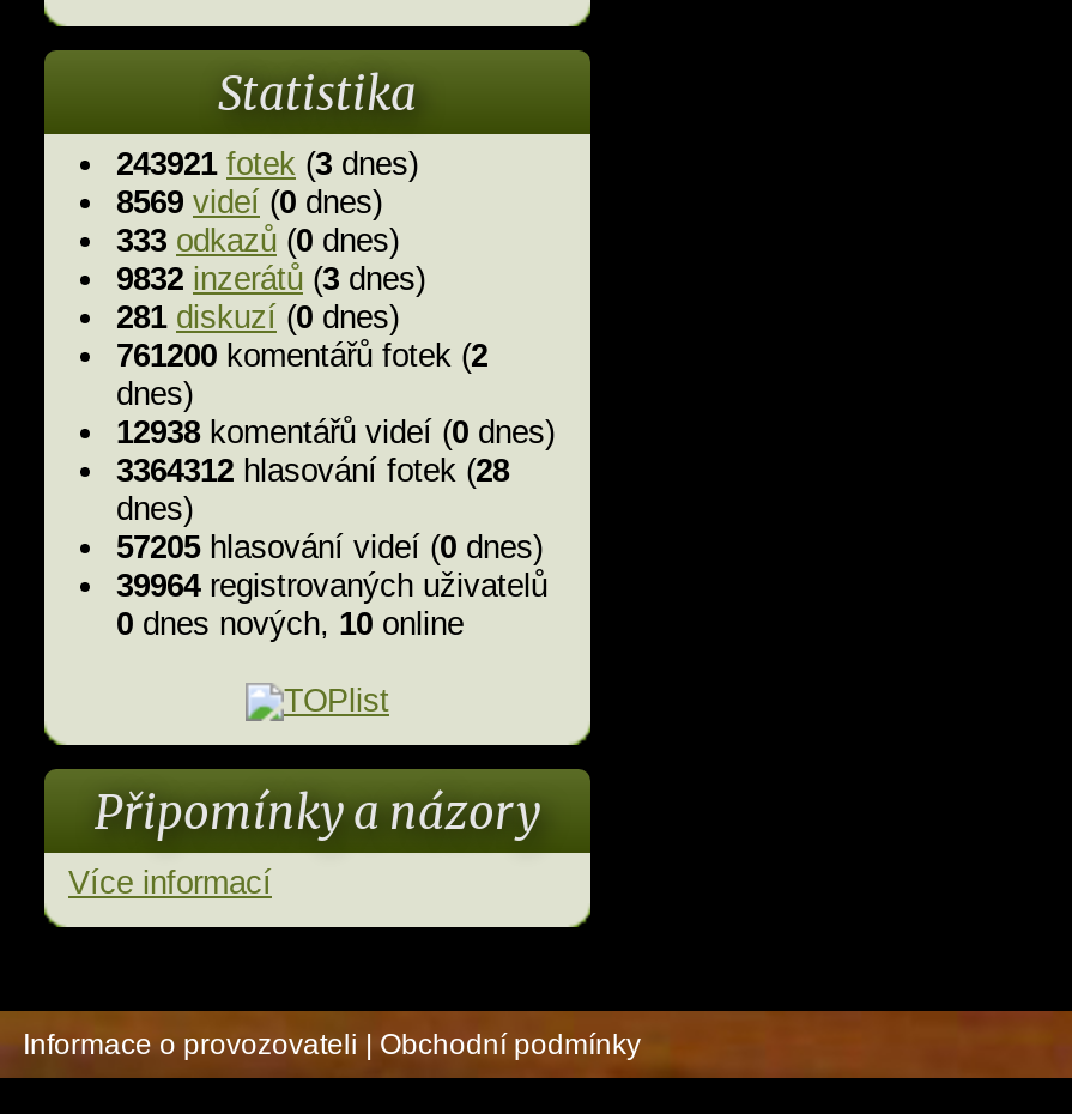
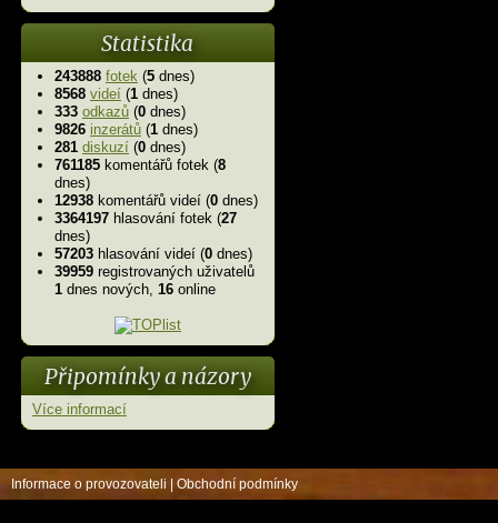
[116,146,418,182] 243921 fotek (3 dnes) -> [54,68,195,84] 243888 fotek (5 dnes)
[116,184,382,220] 8569 videí (0 dnes) -> [54,86,178,102] 8568 videí (1 dnes)
[116,261,425,297] 9832 inzerátů (3 dnes) -> [54,121,198,138] 9826 inzerátů (1 dnes)
[116,338,487,374] 761200 komentářů fotek (2 -> [54,157,226,173] 761185 komentářů fotek (8
[116,453,509,489] 3364312 hlasování fotek (28 -> [54,210,237,227] 3364197 hlasování fotek (27
[116,529,543,565] 57205 hlasování videí (0 dnes) -> [54,245,252,262] 57203 hlasování videí (0 dnes)
[116,568,547,604] 39964 registrovaných uživatelů -> [54,263,255,280] 39959 registrovaných uživatelů
[116,606,464,642] 0 dnes nových, 10 online -> [54,281,216,298] 1 dnes nových, 16 online

